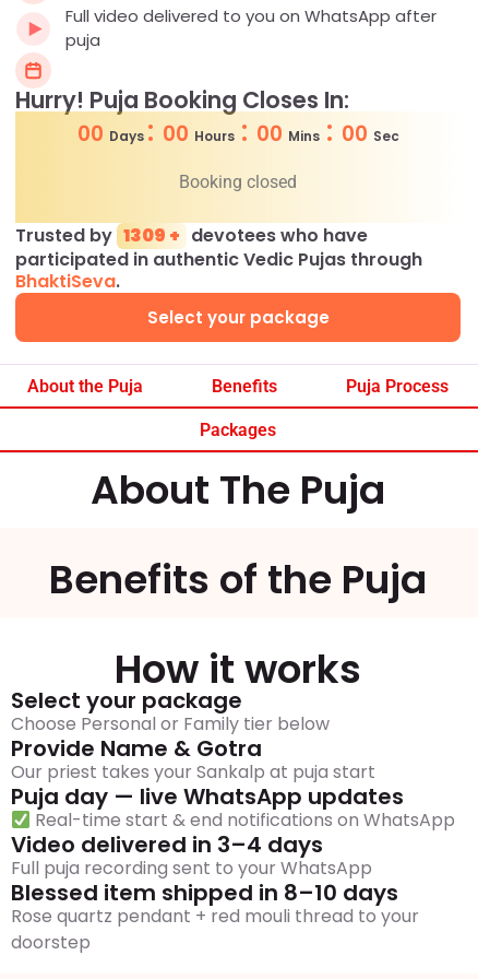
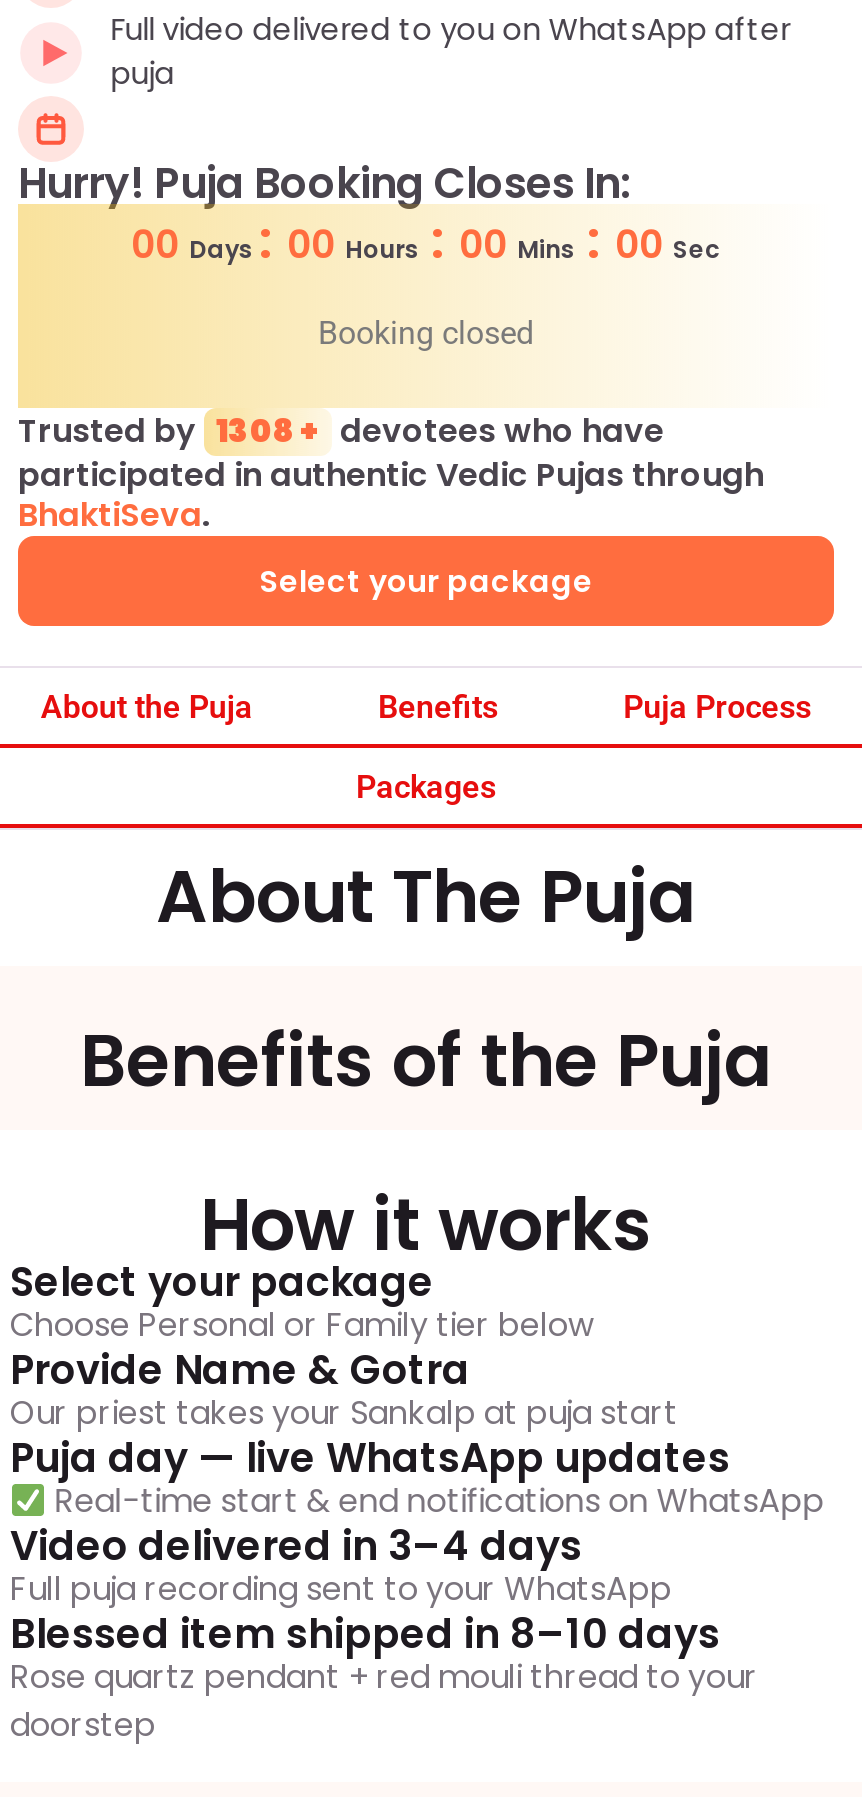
[15,223,368,248] Trusted by 1309 + devotees who have -> [18,408,664,454] Trusted by 1308 + devotees who have

